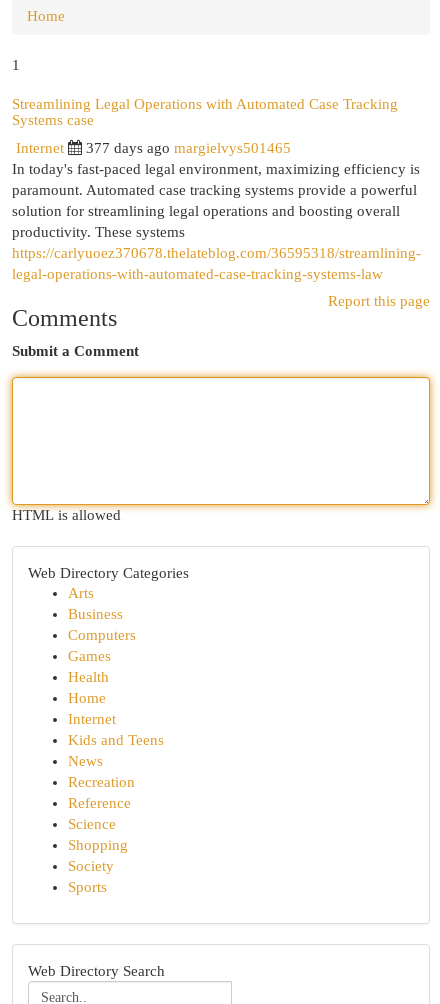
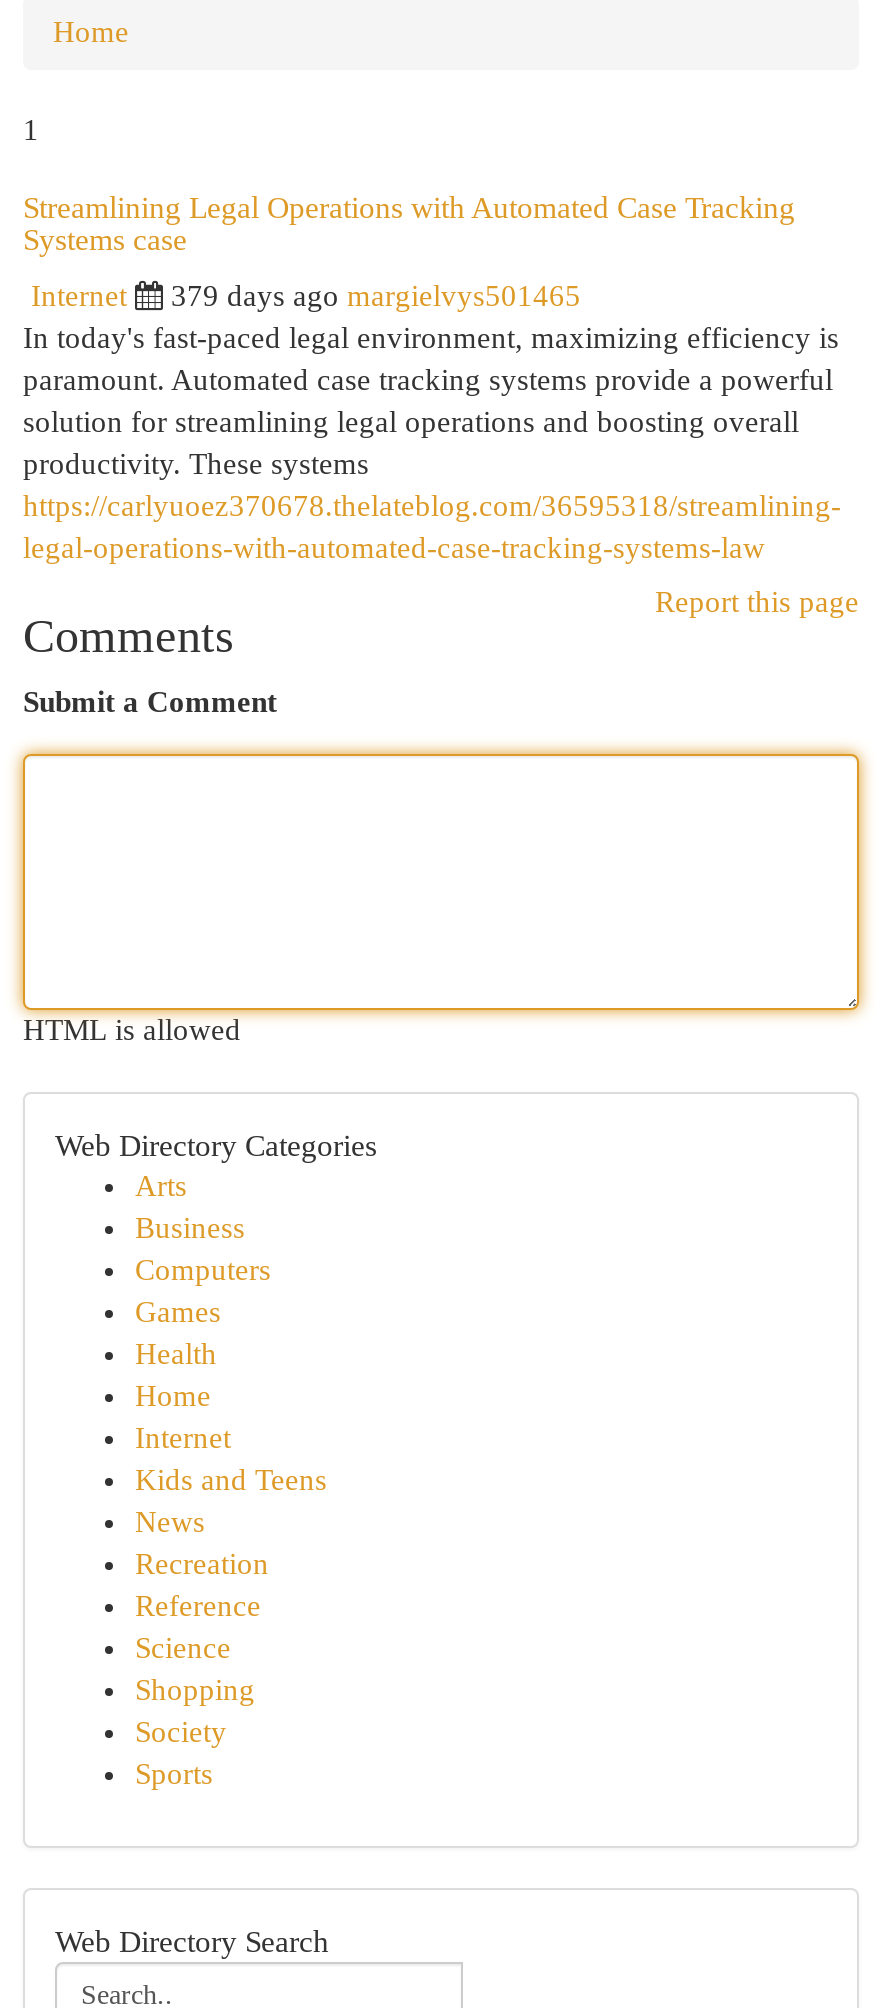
[86,140,291,156] 377 days ago margielvys501465 -> [171,280,581,312] 379 days ago margielvys501465

